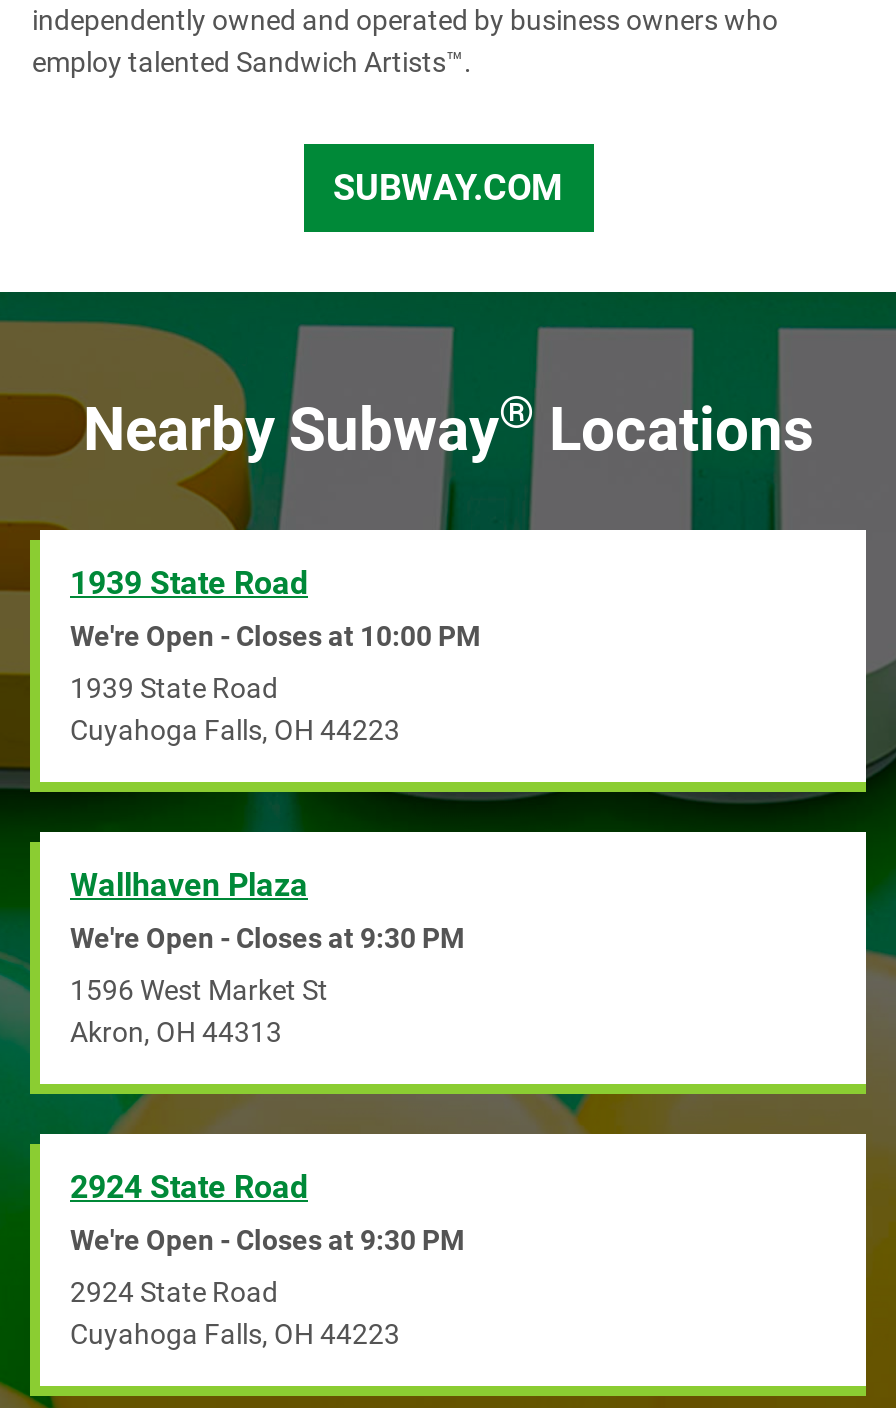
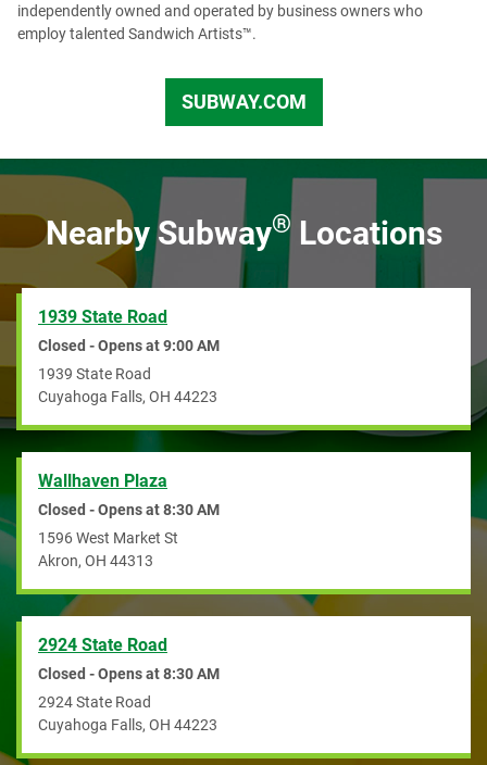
[70,621,480,653] We're Open - Closes at 10:00 PM -> [38,337,220,355] Closed - Opens at 9:00 AM
[70,923,464,955] We're Open - Closes at 9:30 PM -> [38,501,220,519] Closed - Opens at 8:30 AM
[70,1225,464,1257] We're Open - Closes at 9:30 PM -> [38,665,220,683] Closed - Opens at 8:30 AM

